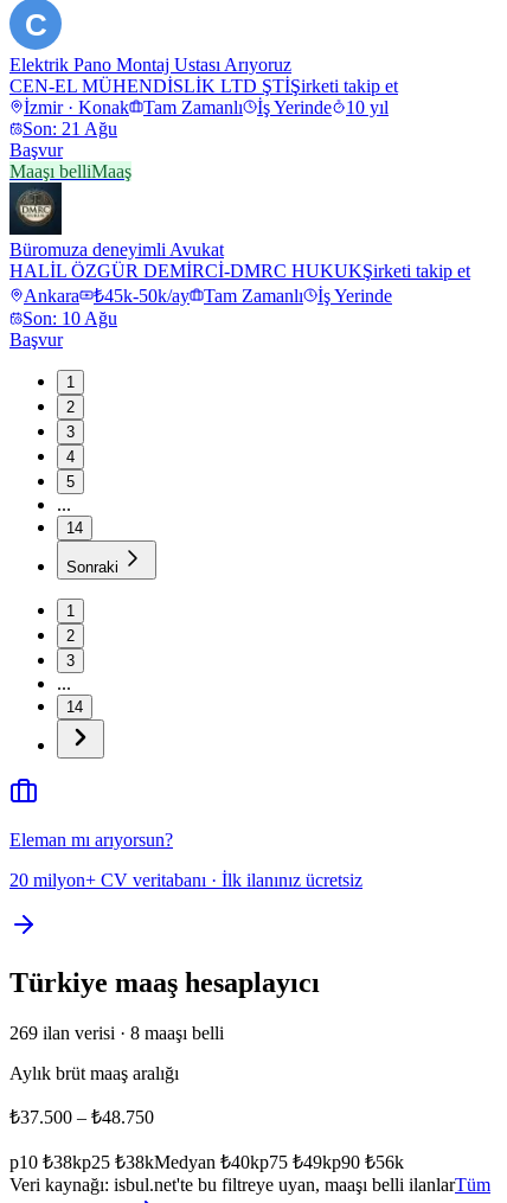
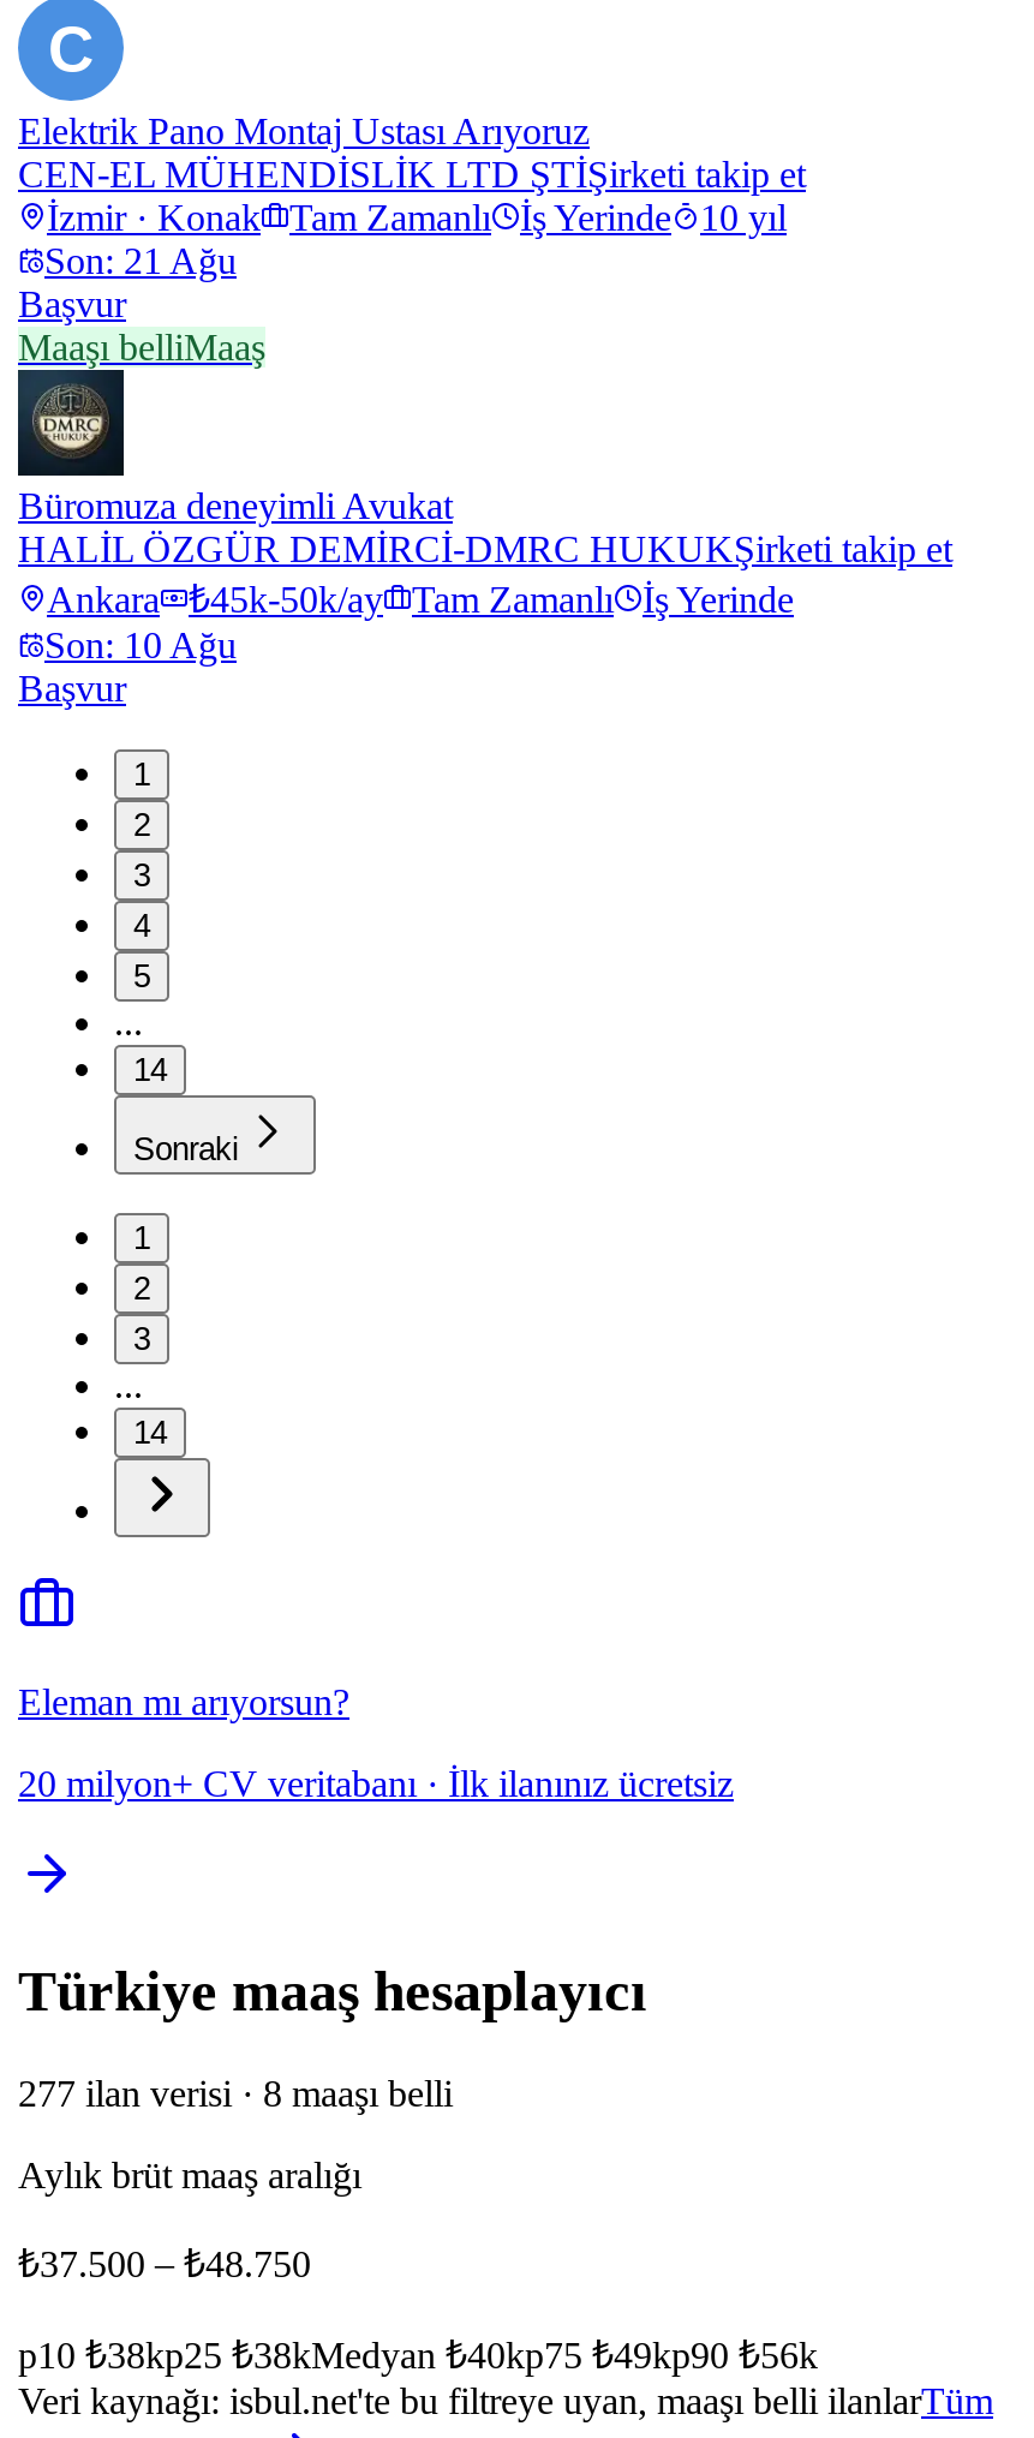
[9,1023,224,1043] 269 ilan verisi · 8 maaşı belli -> [18,2073,453,2114] 277 ilan verisi · 8 maaşı belli

